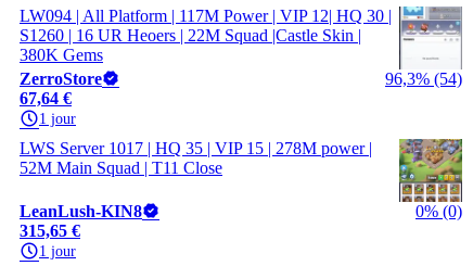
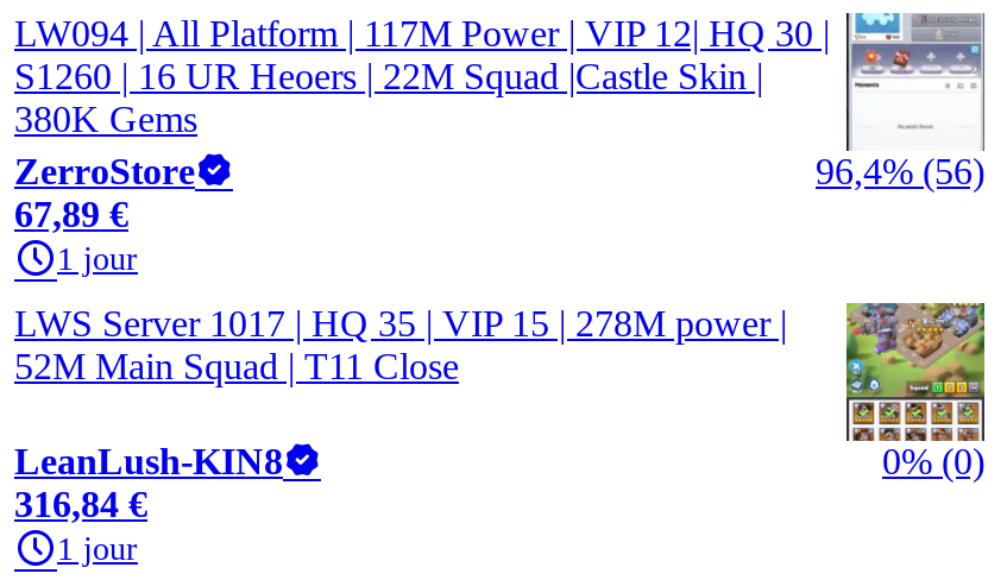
[385,69,462,88] 96,3% (54) -> [816,151,984,191] 96,4% (56)
[20,89,72,107] 67,64 € -> [14,194,128,234] 67,89 €
[20,221,80,240] 315,65 € -> [14,484,147,524] 316,84 €

